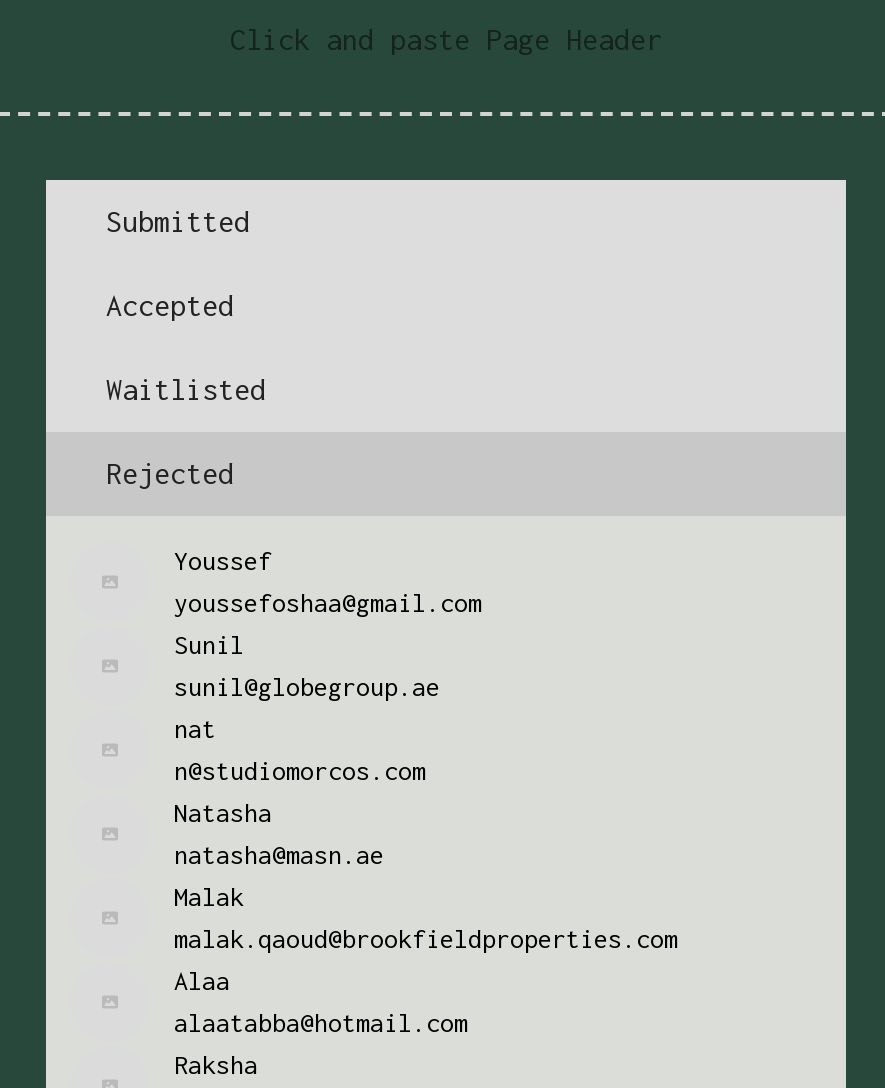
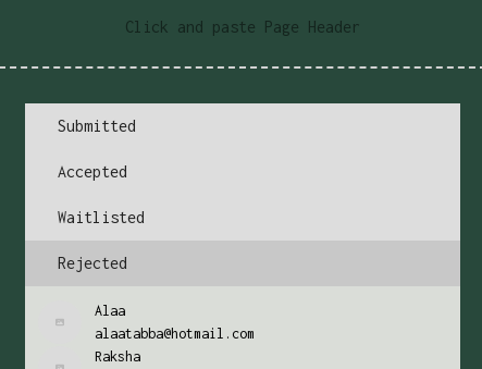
[174,546,678,954] Youssef | youssefoshaa@gmail.com | Sunil | sunil@globegroup.ae | nat | n@studiomorcos.com | Natasha | natasha@masn.ae | Malak | malak.qaoud@brookfieldproperties.com -> none

